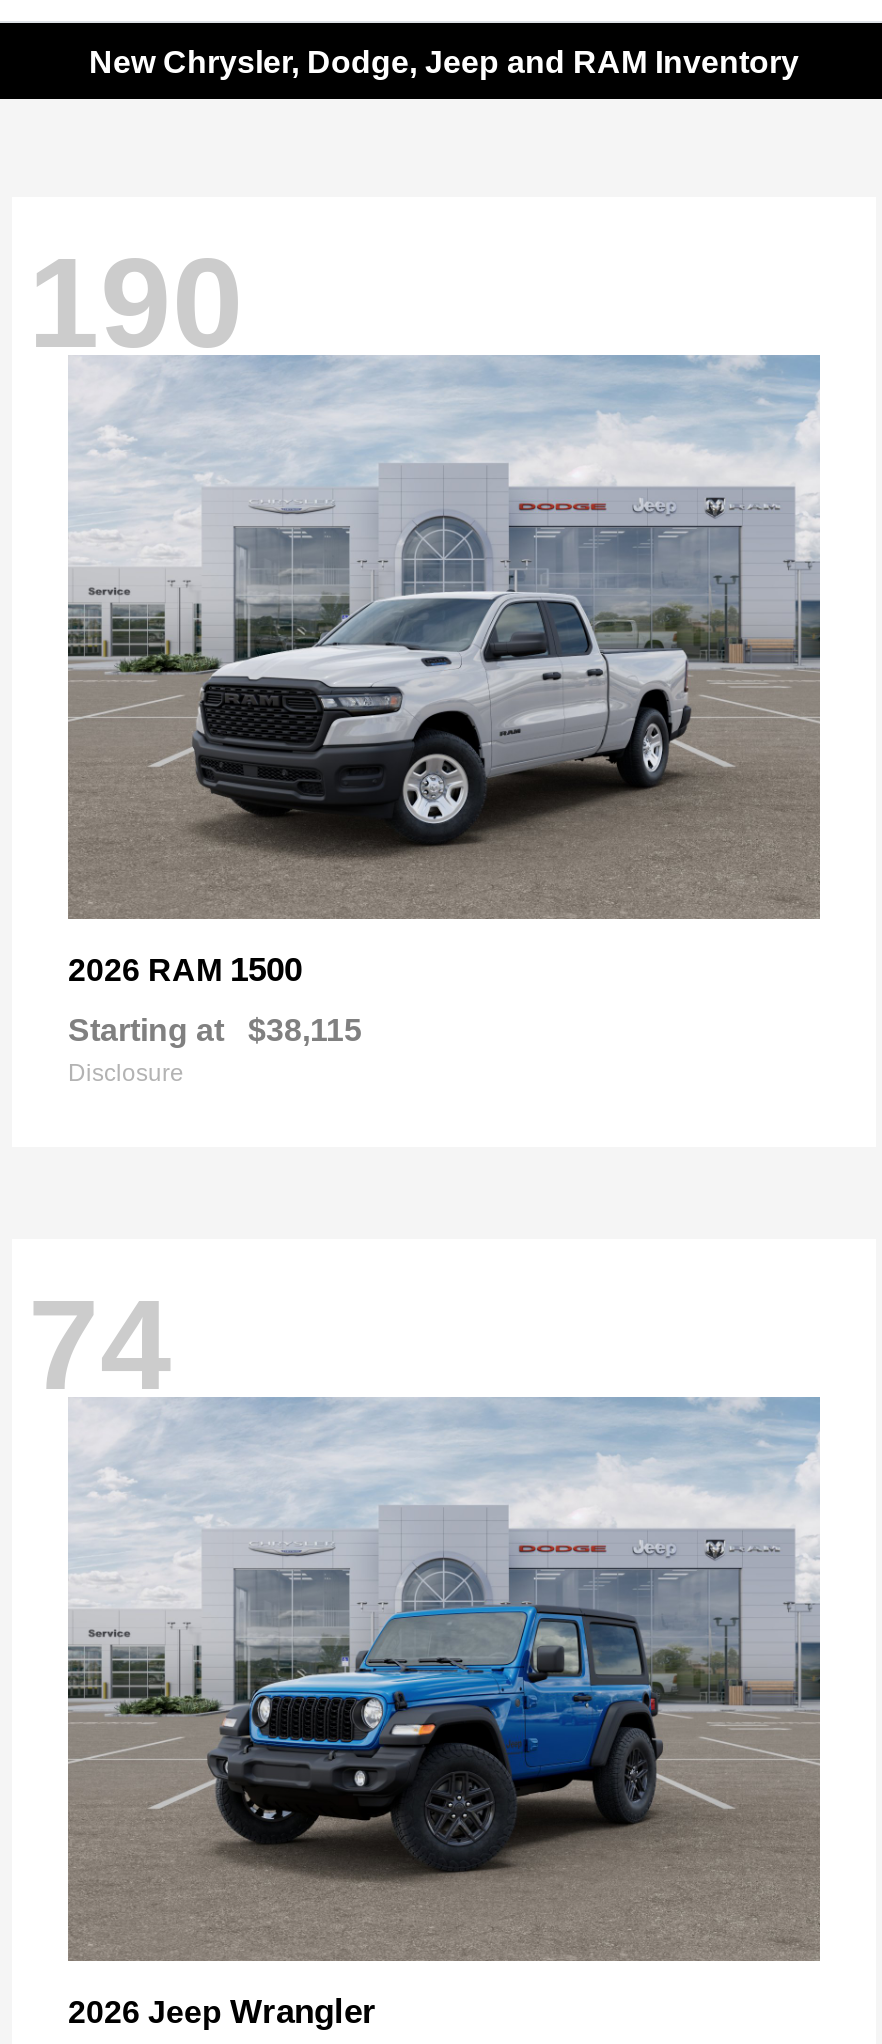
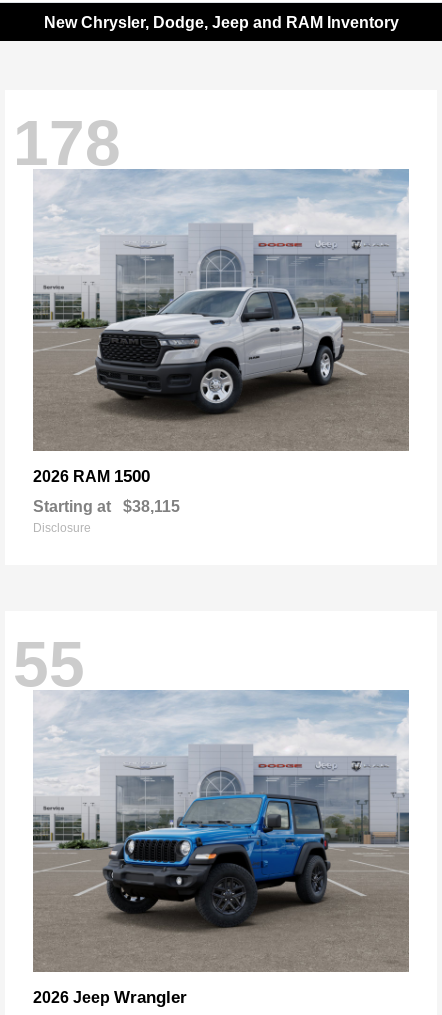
[28,230,244,374] 190 -> [13,107,121,179] 178
[28,1272,172,1416] 74 -> [13,628,85,700] 55

